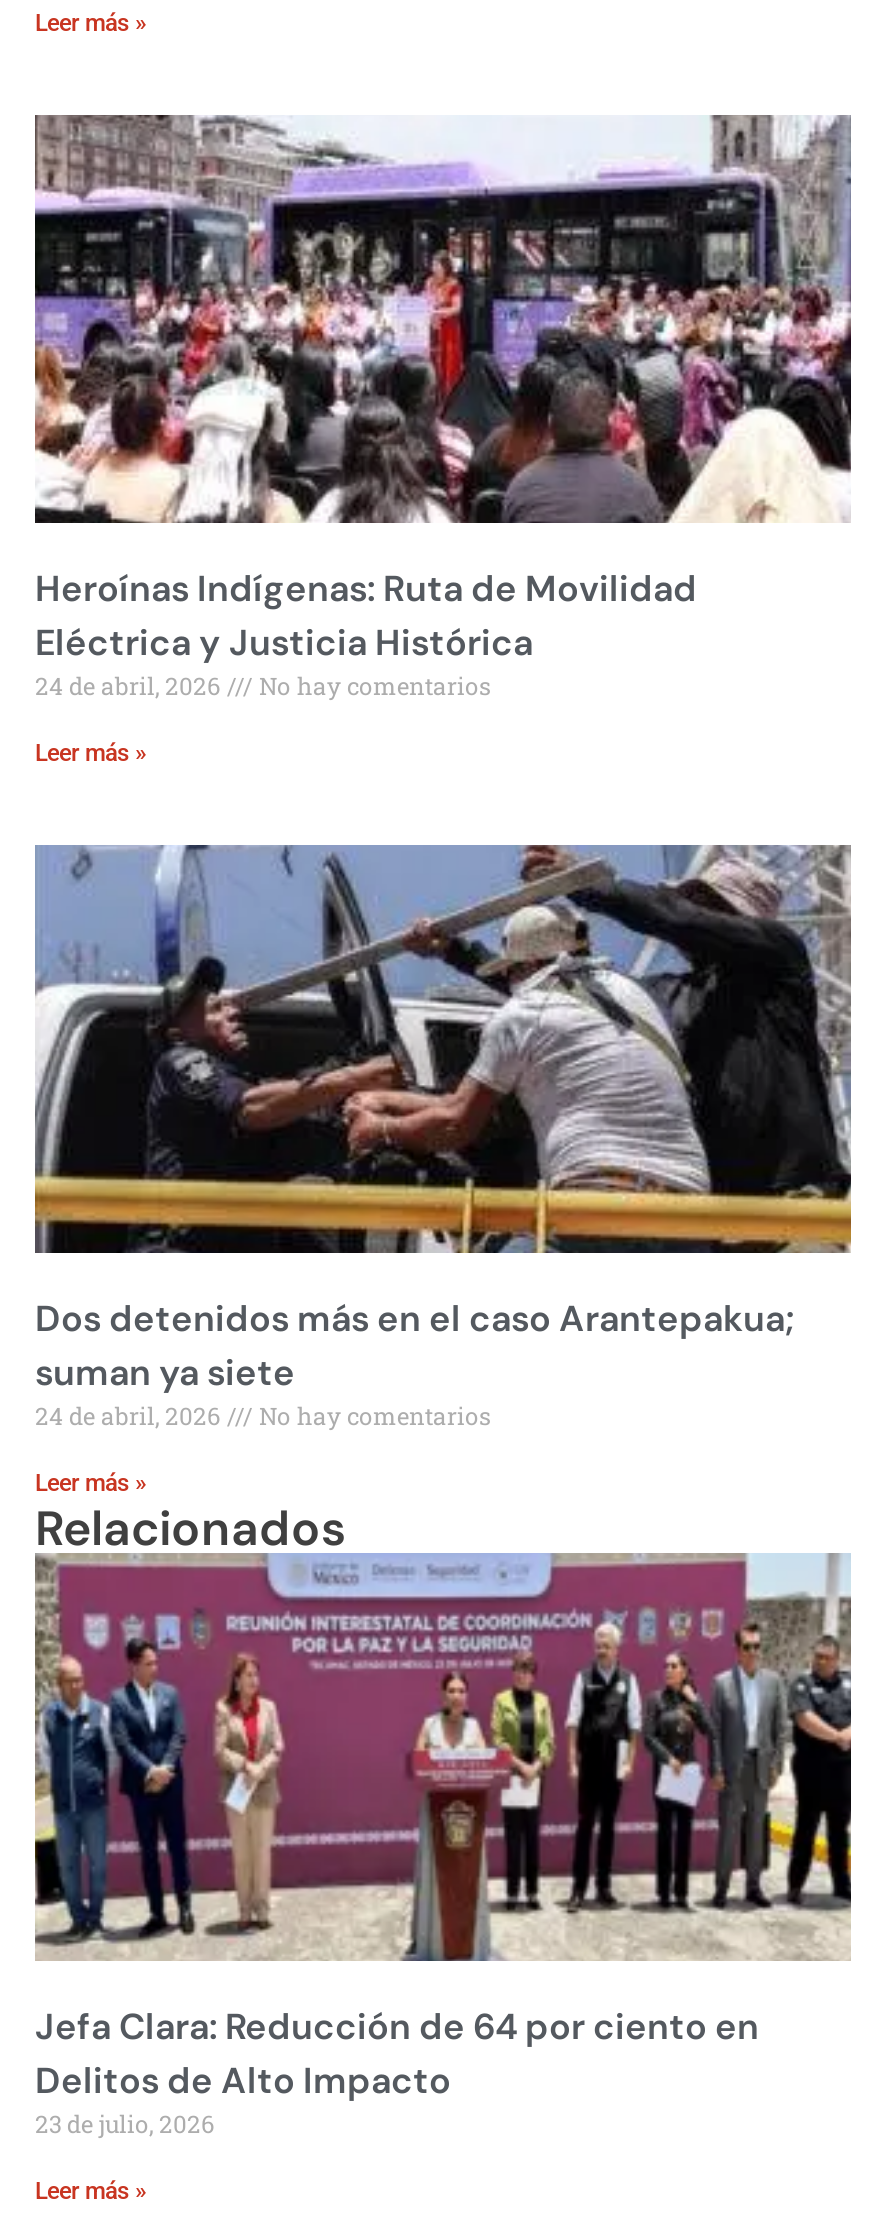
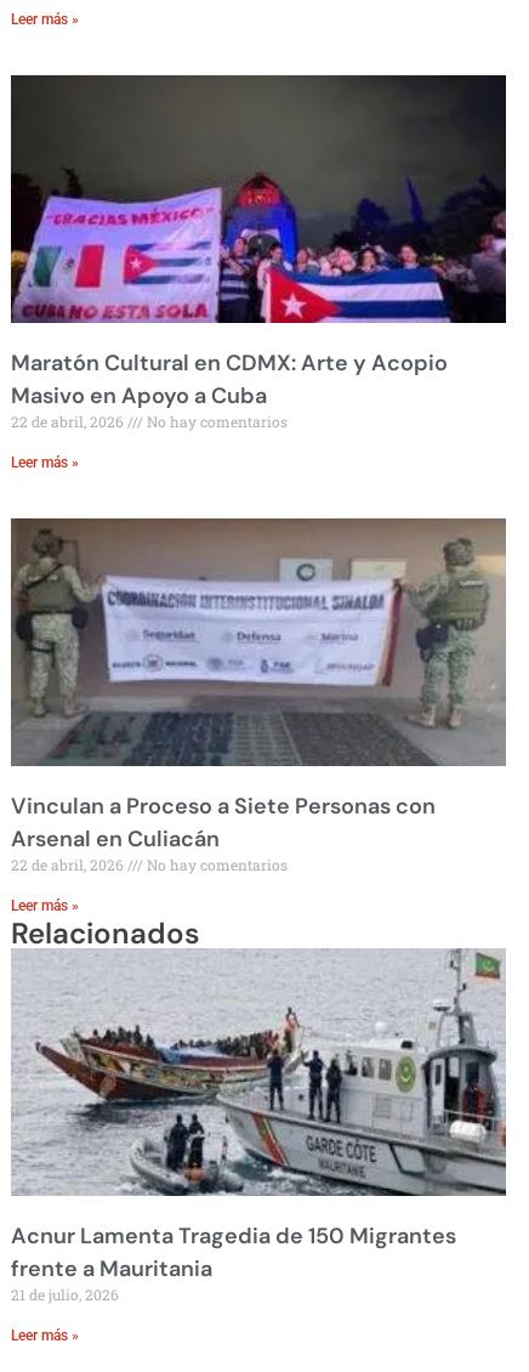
[33,115,853,702] [image] | Heroínas Indígenas: Ruta de Movilidad | Eléctrica y Justicia Histórica | 24 de abril, 2026 -> [10,74,507,432] [image] | Maratón Cultural en CDMX: Arte y Acopio | Masivo en Apoyo a Cuba | 22 de abril, 2026
[33,845,853,1432] [image] | Dos detenidos más en el caso Arantepakua; | suman ya siete | 24 de abril, 2026 -> [10,517,506,875] [image] | Vinculan a Proceso a Siete Personas con | Arsenal en Culiacán | 22 de abril, 2026
[33,1553,853,2140] [image] | Jefa Clara: Reducción de 64 por ciento en | Delitos de Alto Impacto | 23 de julio, 2026 -> [11,948,507,1305] [image] | Acnur Lamenta Tragedia de 150 Migrantes | frente a Mauritania | 21 de julio, 2026

